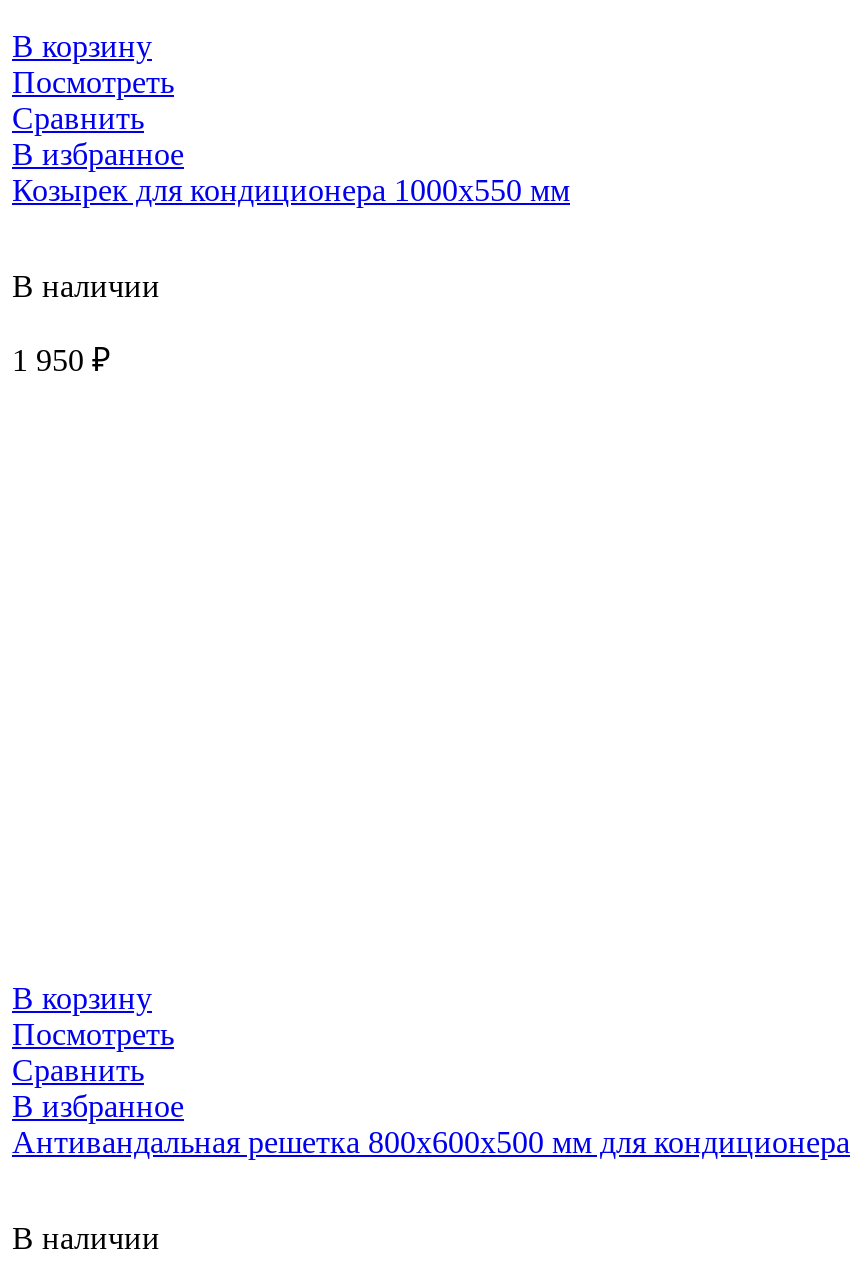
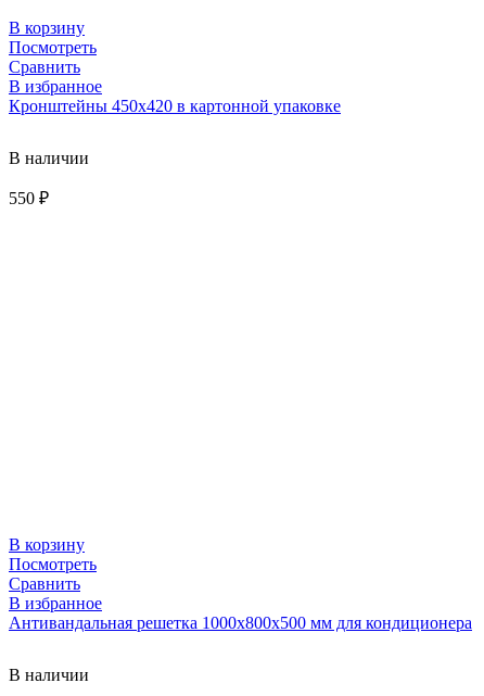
[12,172,570,206] Козырек для кондиционера 1000х550 мм -> [9,96,341,115] Кронштейны 450х420 в картонной упаковке
[12,342,110,376] 1 950 ₽ -> [9,189,49,207] 550 ₽
[12,1124,850,1158] Антивандальная решетка 800х600х500 мм для кондиционера -> [9,613,472,632] Антивандальная решетка 1000х800х500 мм для кондиционера

